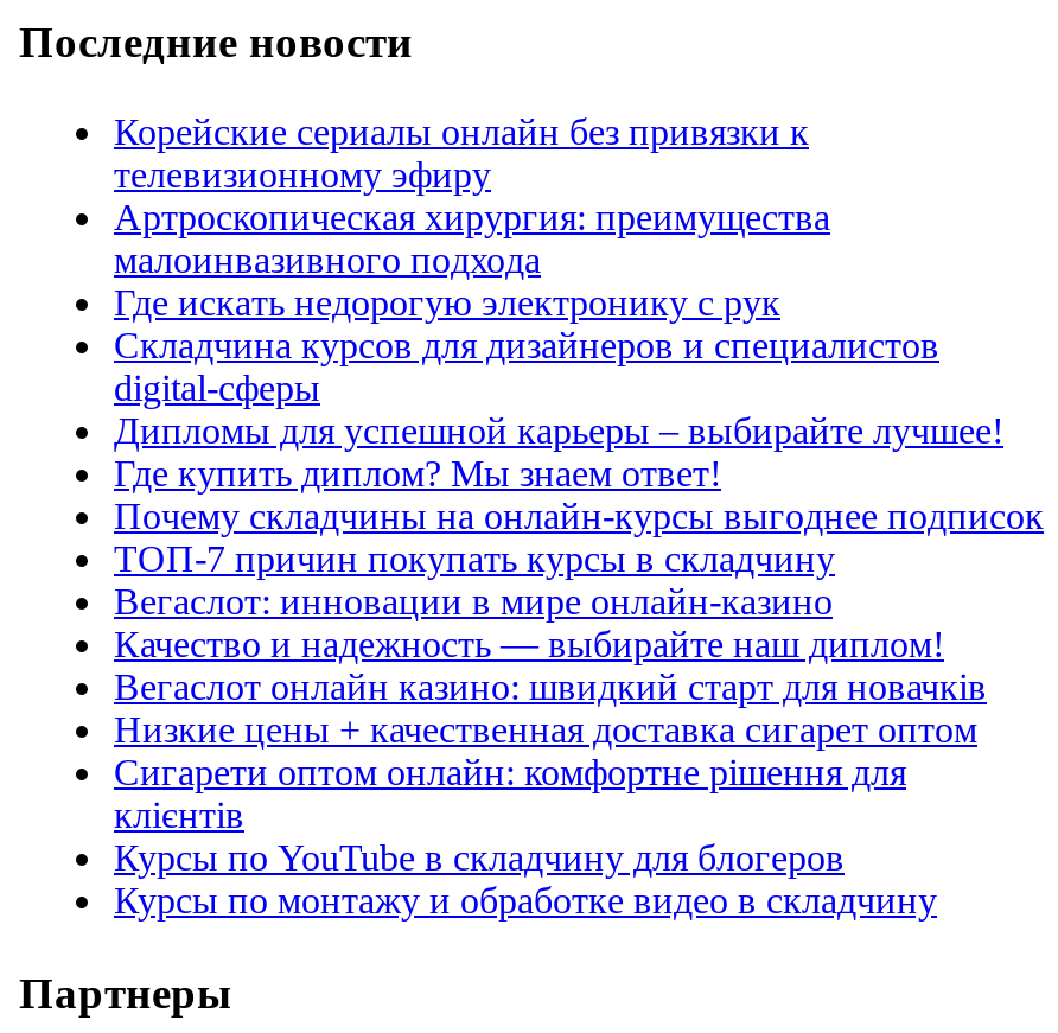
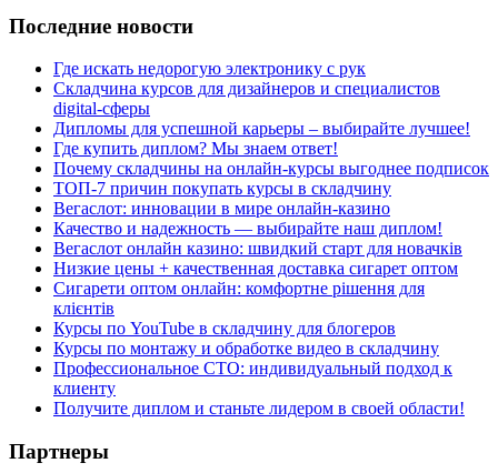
[114,112,830,281] Корейские сериалы онлайн без привязки к | телевизионному эфиру | Артроскопическая хирургия: преимущества | малоинвазивного подхода -> none
moved [114,283,1044,921] -> [53,59,489,358]: Где искать недорогую электронику с рук | Складчина курсов для дизайнеров и специалистов | Дипломы для успешной карьеры – выбирайте лучшее! | ... | Курсы по YouTube в складчину для блогеров | Курсы по монтажу и обработке видео в складчину
none -> [53,359,465,418] Профессиональное СТО: индивидуальный подход к | клиенту | Получите диплом и станьте лидером в своей области!

